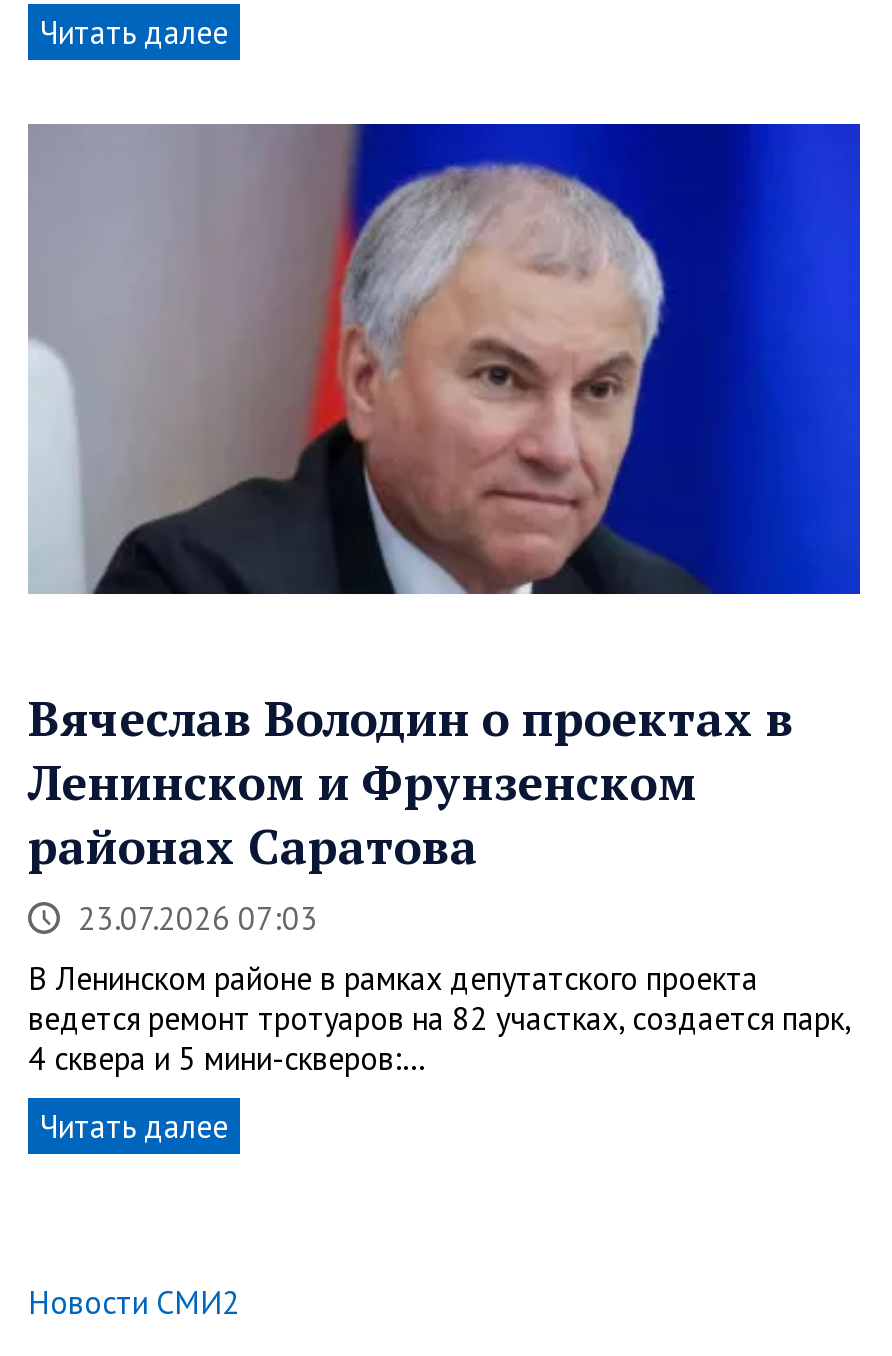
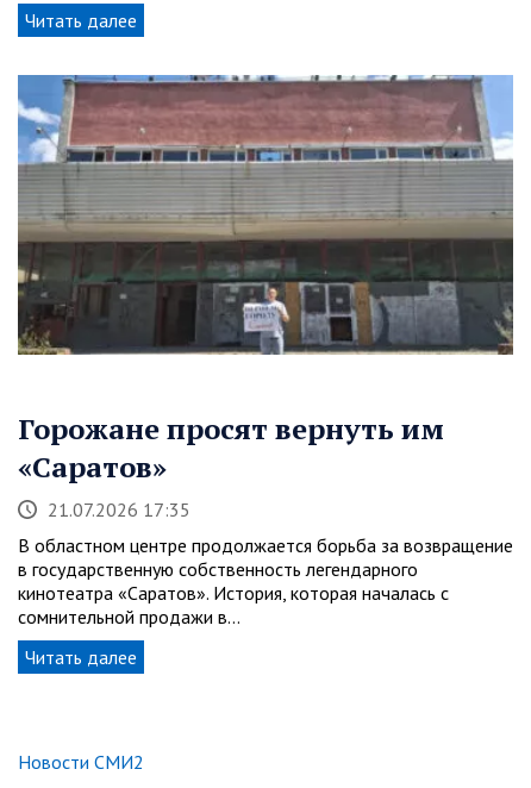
[28,122,862,596] [image] -> [17,74,514,356] [image]
[28,685,794,937] Вячеслав Володин о проектах в | Ленинском и Фрунзенском | районах Саратова | 23.07.2026 07:03 -> [18,409,444,521] Горожане просят вернуть им | «Саратов» | 21.07.2026 17:35
[28,957,850,1077] В Ленинском районе в рамках депутатского проекта | ведется ремонт тротуаров на 82 участках, создается парк, | 4 сквера и 5 мини-скверов:… -> [18,533,513,628] В областном центре продолжается борьба за возвращение | в государственную собственность легендарного | кинотеатра «Саратов». История, которая началась с | сомнительной продажи в…

